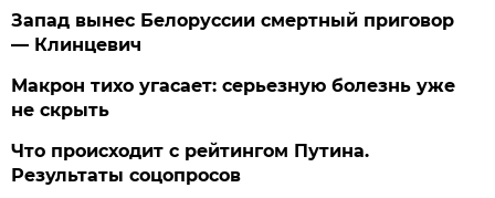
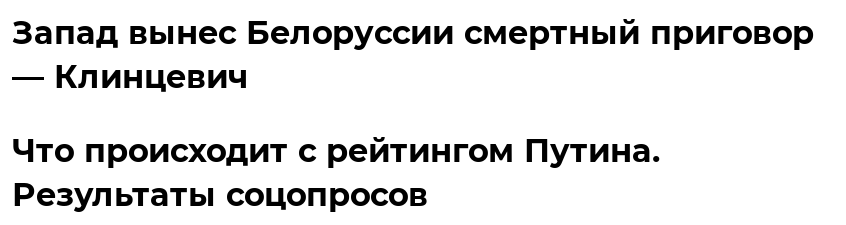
[11,75,456,120] Макрон тихо угасает: серьезную болезнь уже | не скрыть -> none

